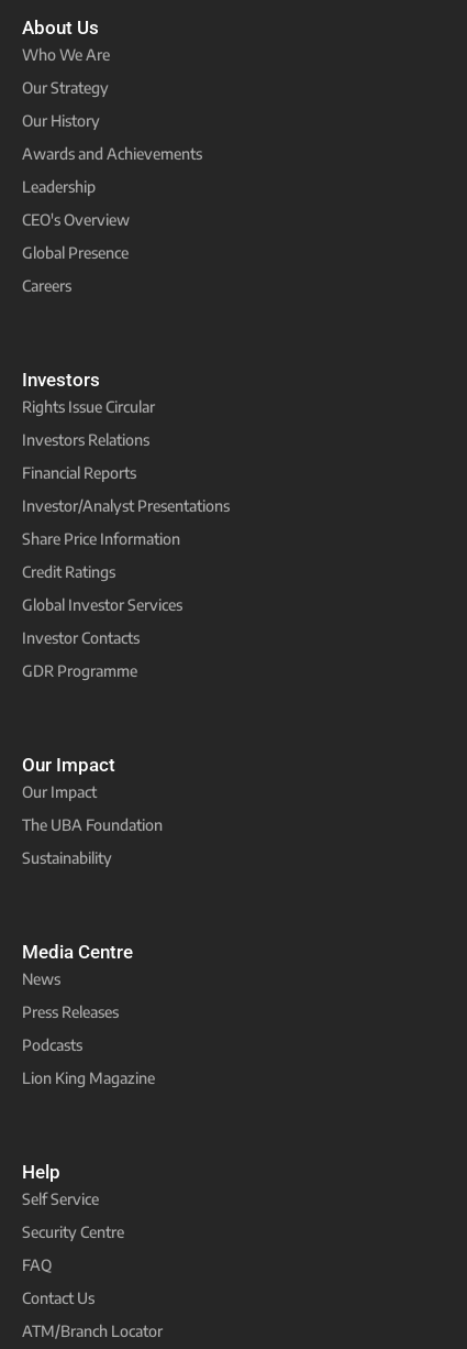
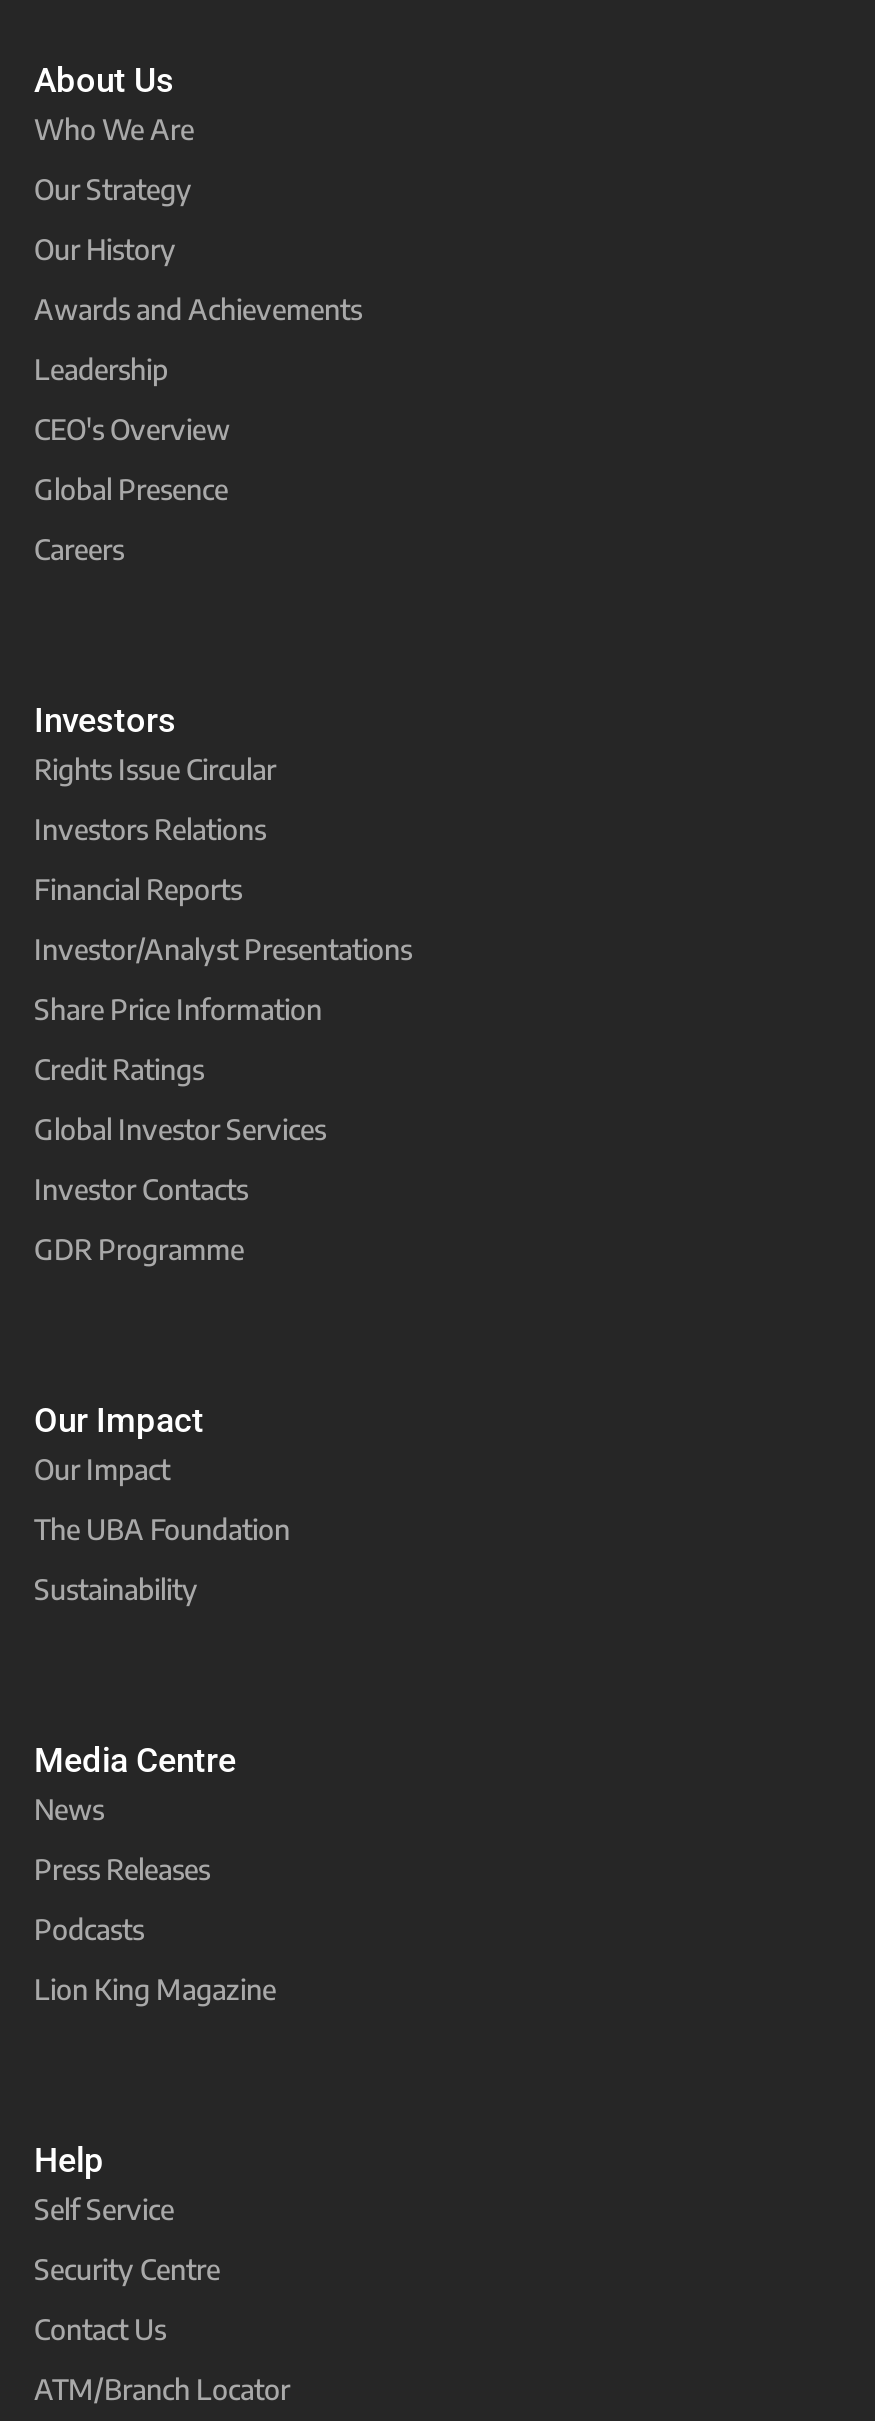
[22,1255,52,1274] FAQ -> none

